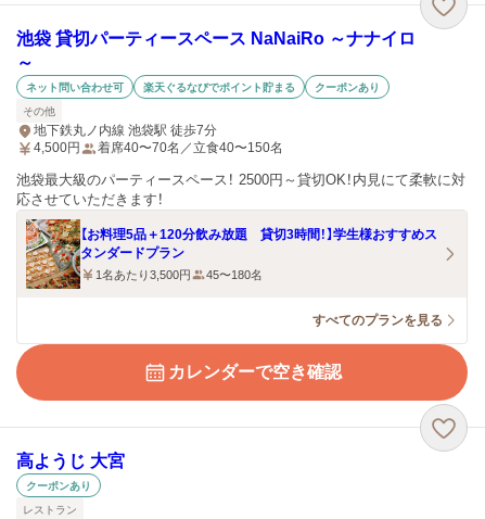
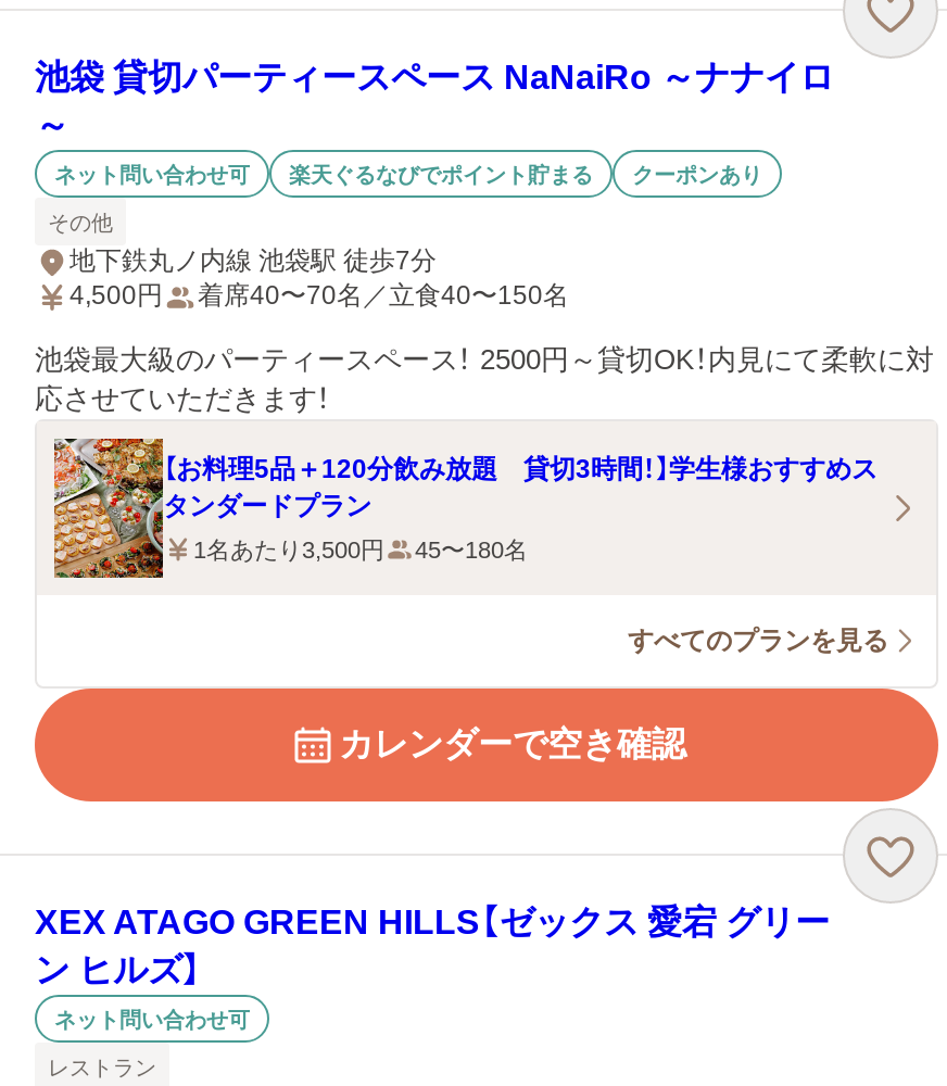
[16,452,125,470] 高ようじ 大宮 -> [35,904,830,988] XEX ATAGO GREEN HILLS【ゼックス 愛宕 グリー | ン ヒルズ】
[26,479,91,491] クーポンあり -> [54,1007,250,1031] ネット問い合わせ可

